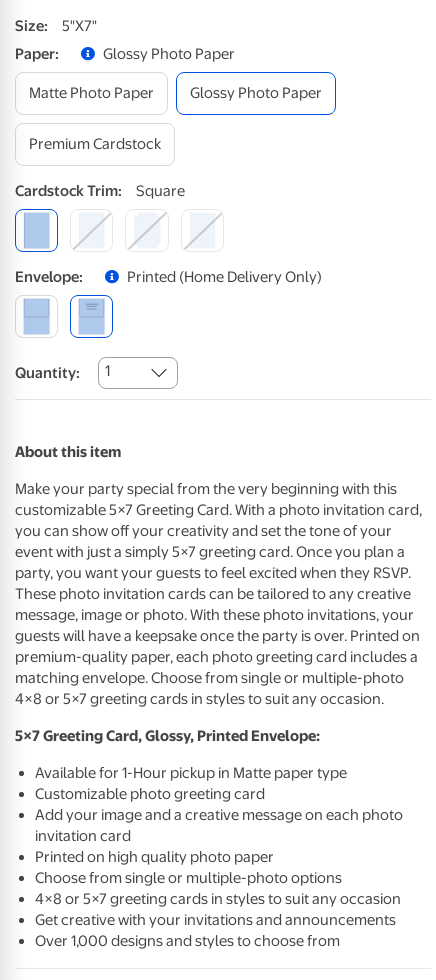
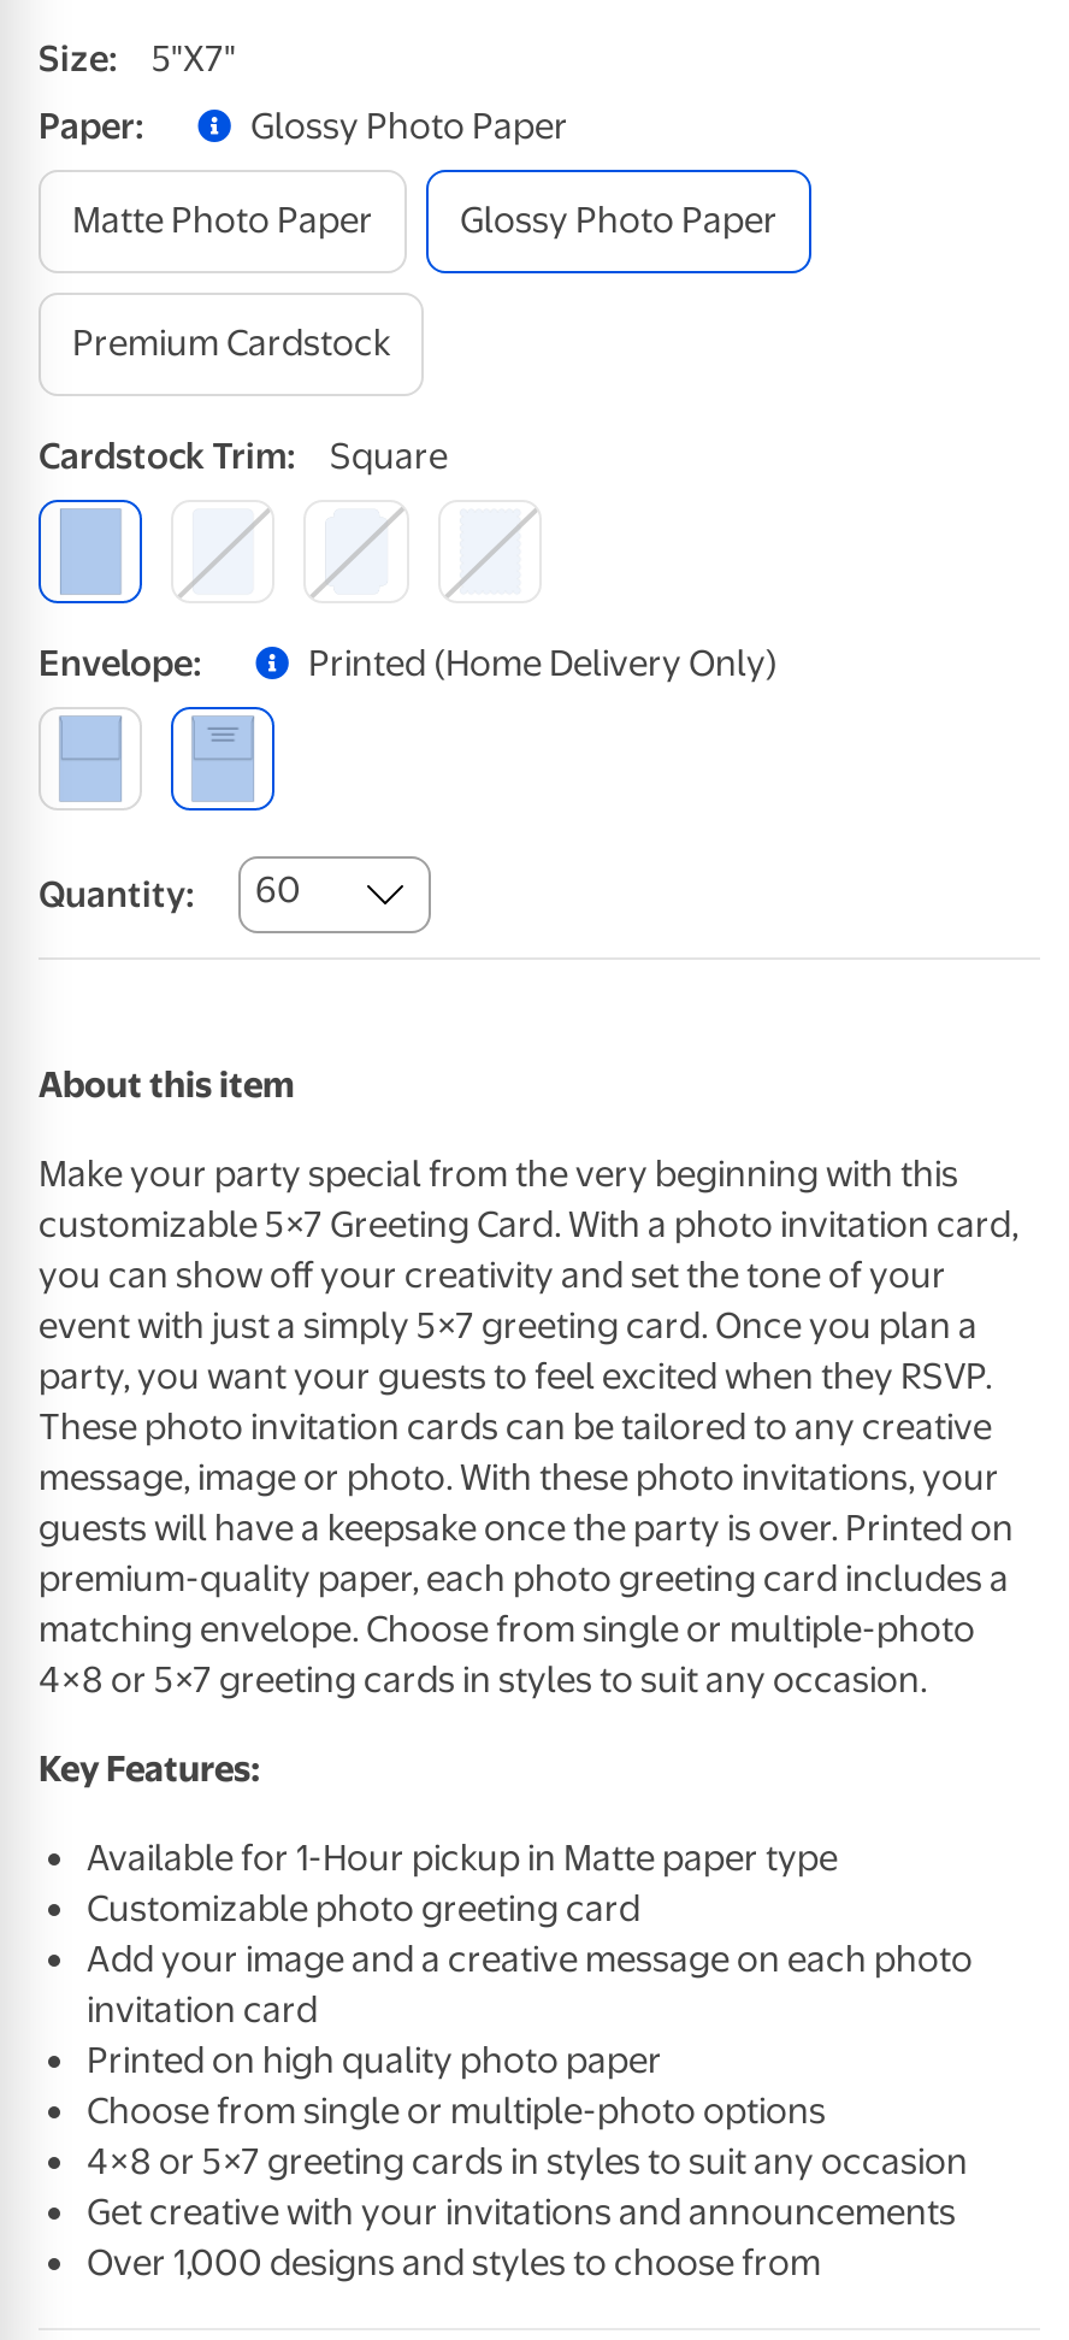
[15,362,110,382] Quantity: 1 -> [39,868,301,917] Quantity: 60
[15,727,320,745] 5×7 Greeting Card, Glossy, Printed Envelope: -> [39,1748,260,1792] Key Features:

